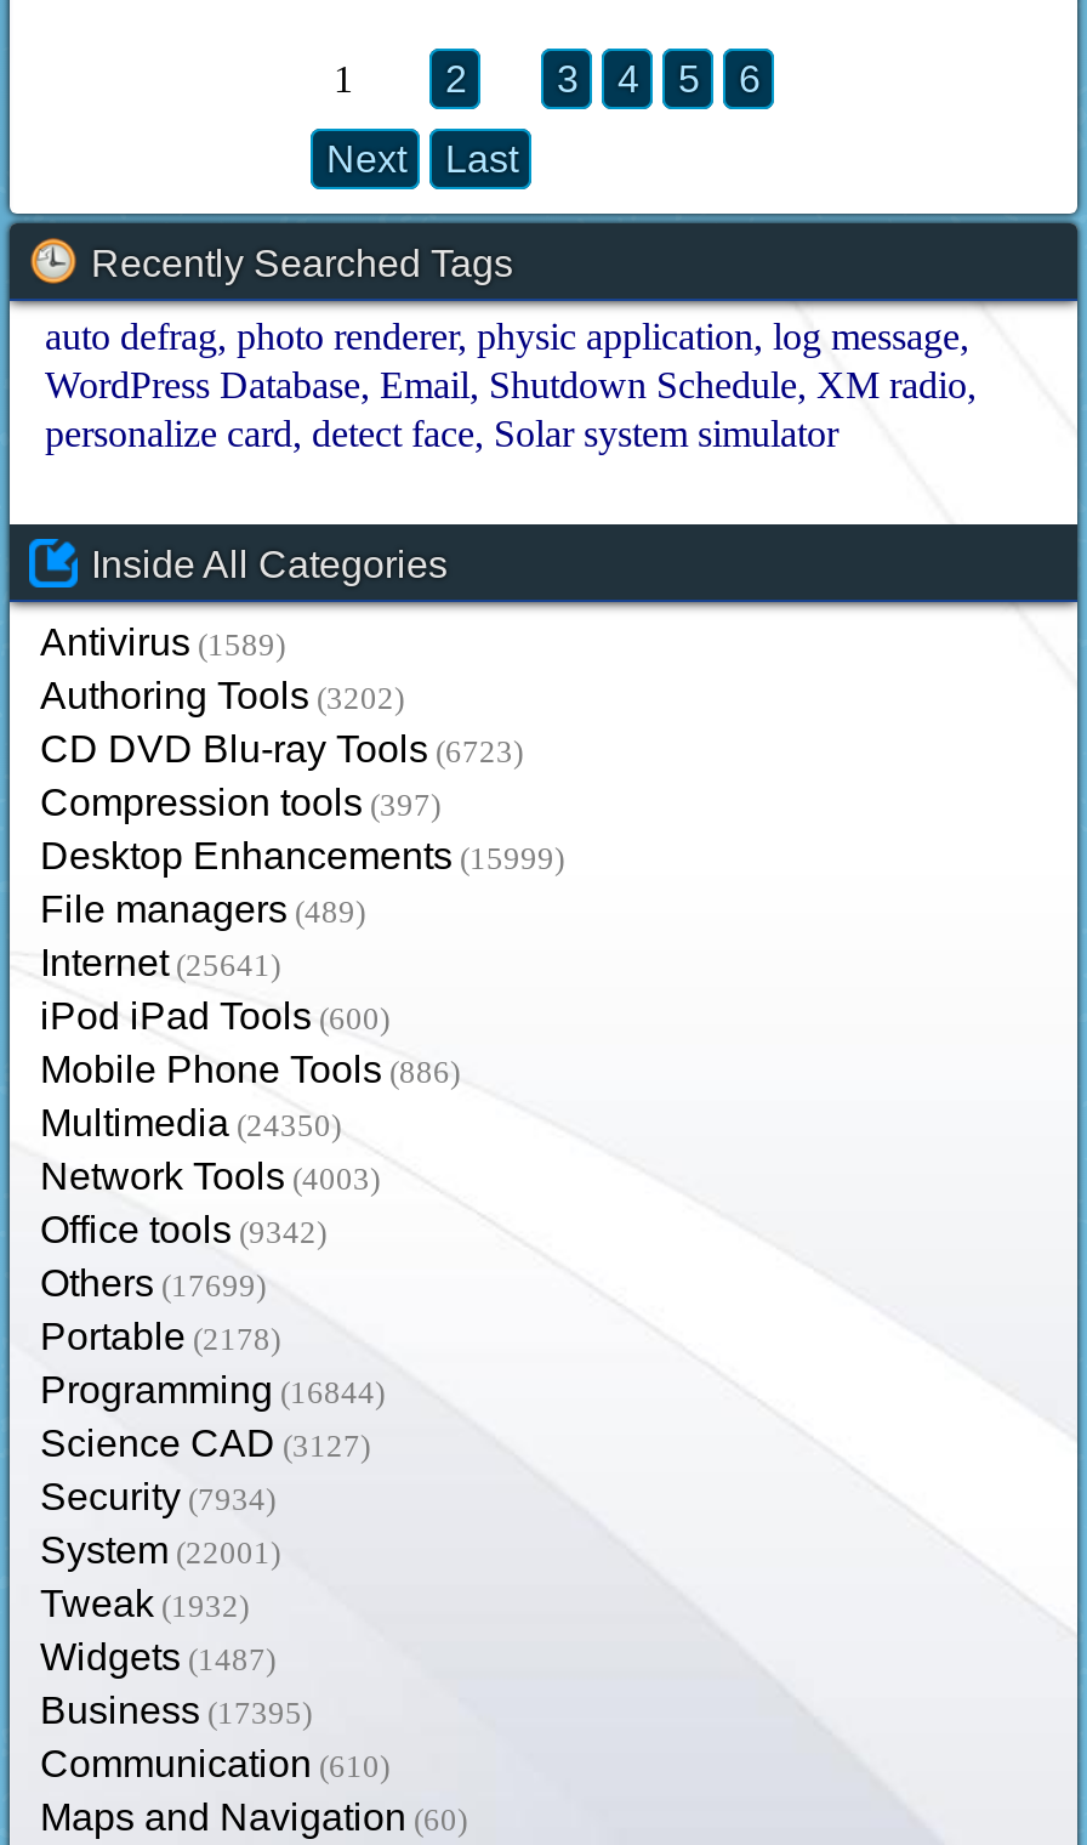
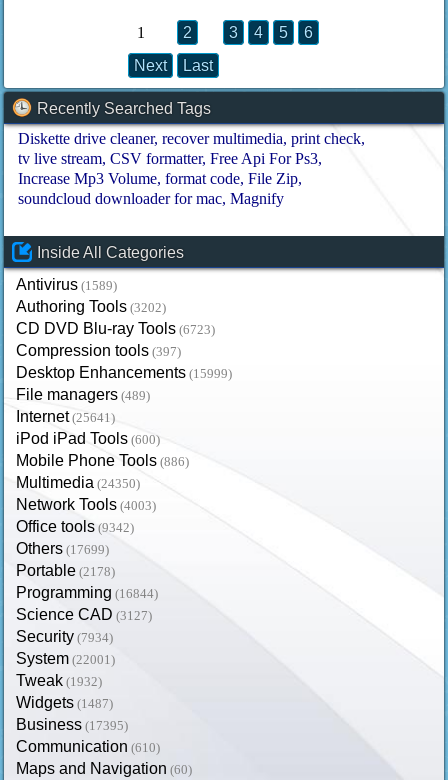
[45,317,967,455] auto defrag photo renderer physic application log message | WordPress Database Email Shutdown Schedule XM radio | personalize card detect face Solar system simulator -> [18,130,361,207] Diskette drive cleaner recover multimedia print check | tv live stream CSV formatter Free Api For Ps3 | Increase Mp3 Volume format code File Zip | soundcloud downloader for mac Magnify

